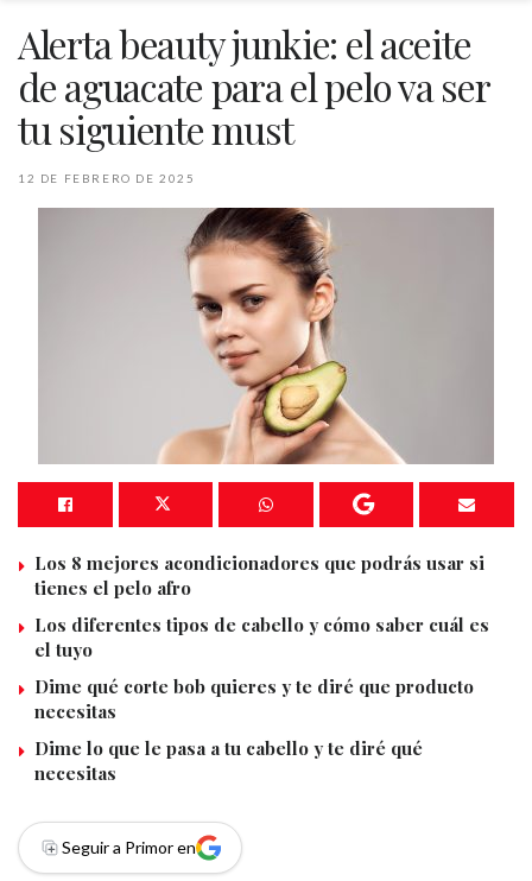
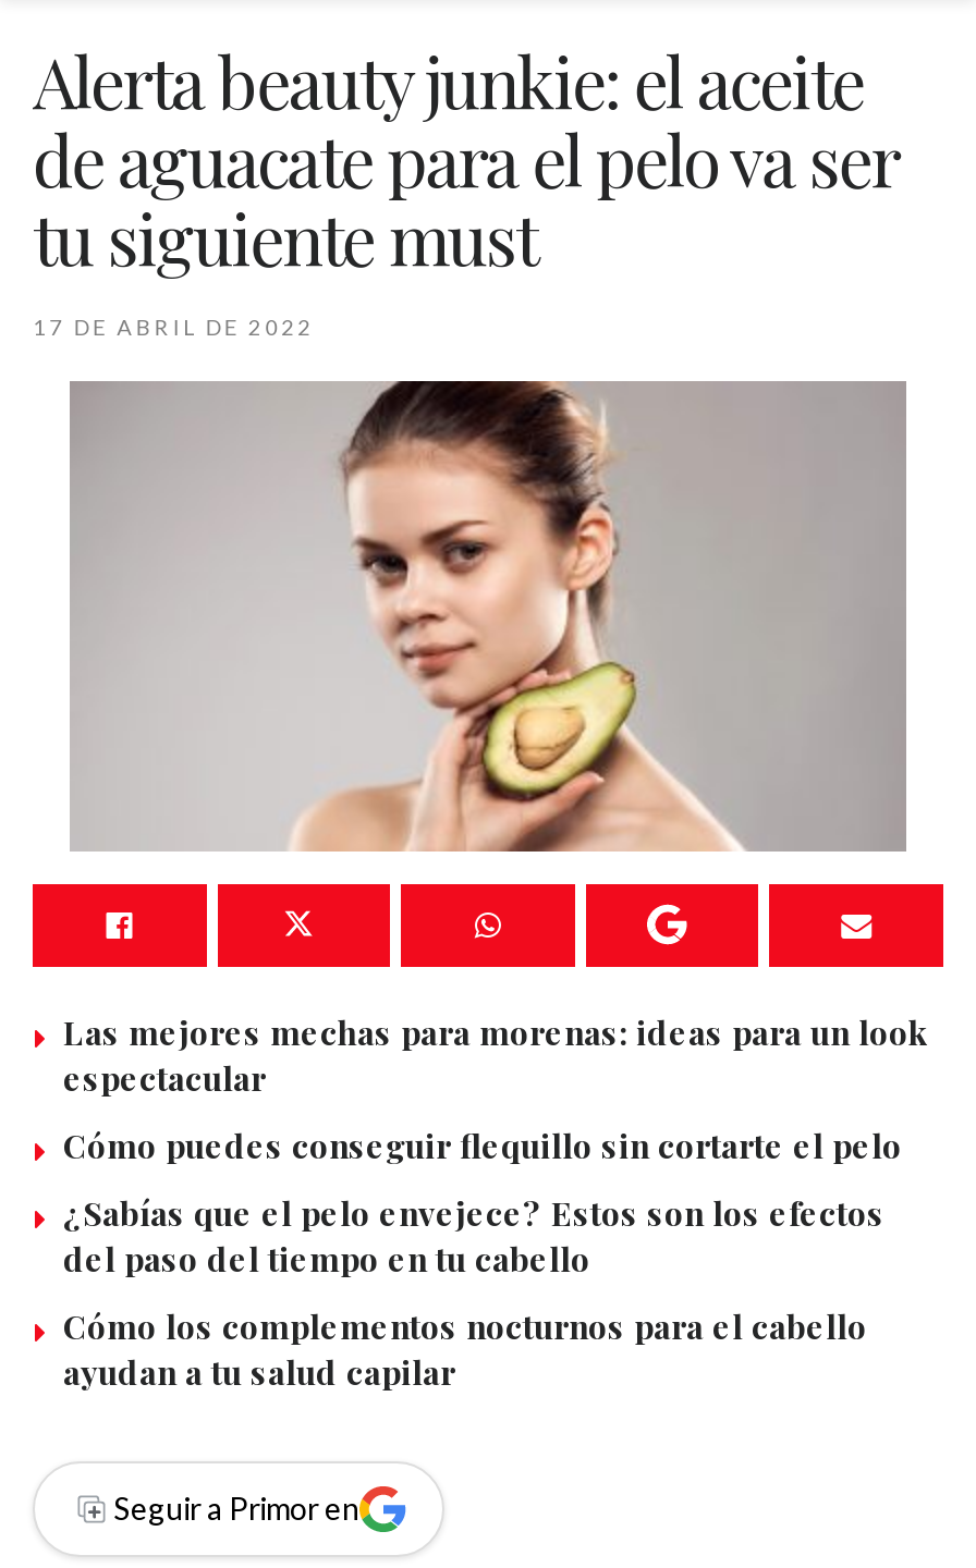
[18,171,195,185] 12 DE FEBRERO DE 2025 -> [33,313,315,339] 17 DE ABRIL DE 2022
[34,551,484,599] Los 8 mejores acondicionadores que podrás usar si | tienes el pelo afro -> [63,1010,926,1099] Las mejores mechas para morenas: ideas para un look | espectacular
[34,612,489,661] Los diferentes tipos de cabello y cómo saber cuál es | el tuyo -> [63,1123,902,1167] Cómo puedes conseguir flequillo sin cortarte el pelo
[34,674,474,723] Dime qué corte bob quieres y te diré que producto | necesitas -> [63,1191,884,1280] ¿Sabías que el pelo envejece? Estos son los efectos | del paso del tiempo en tu cabello
[34,736,423,785] Dime lo que le pasa a tu cabello y te diré qué | necesitas -> [63,1304,867,1393] Cómo los complementos nocturnos para el cabello | ayudan a tu salud capilar

